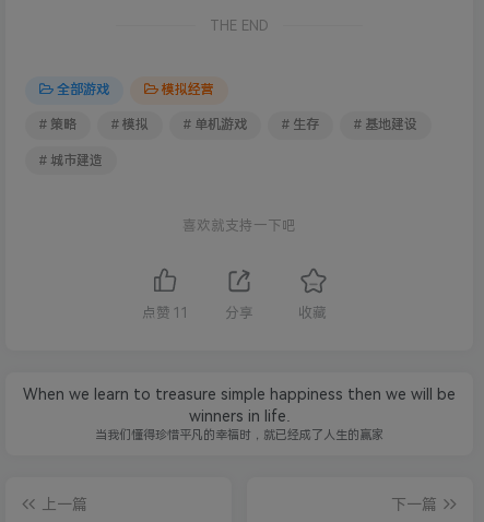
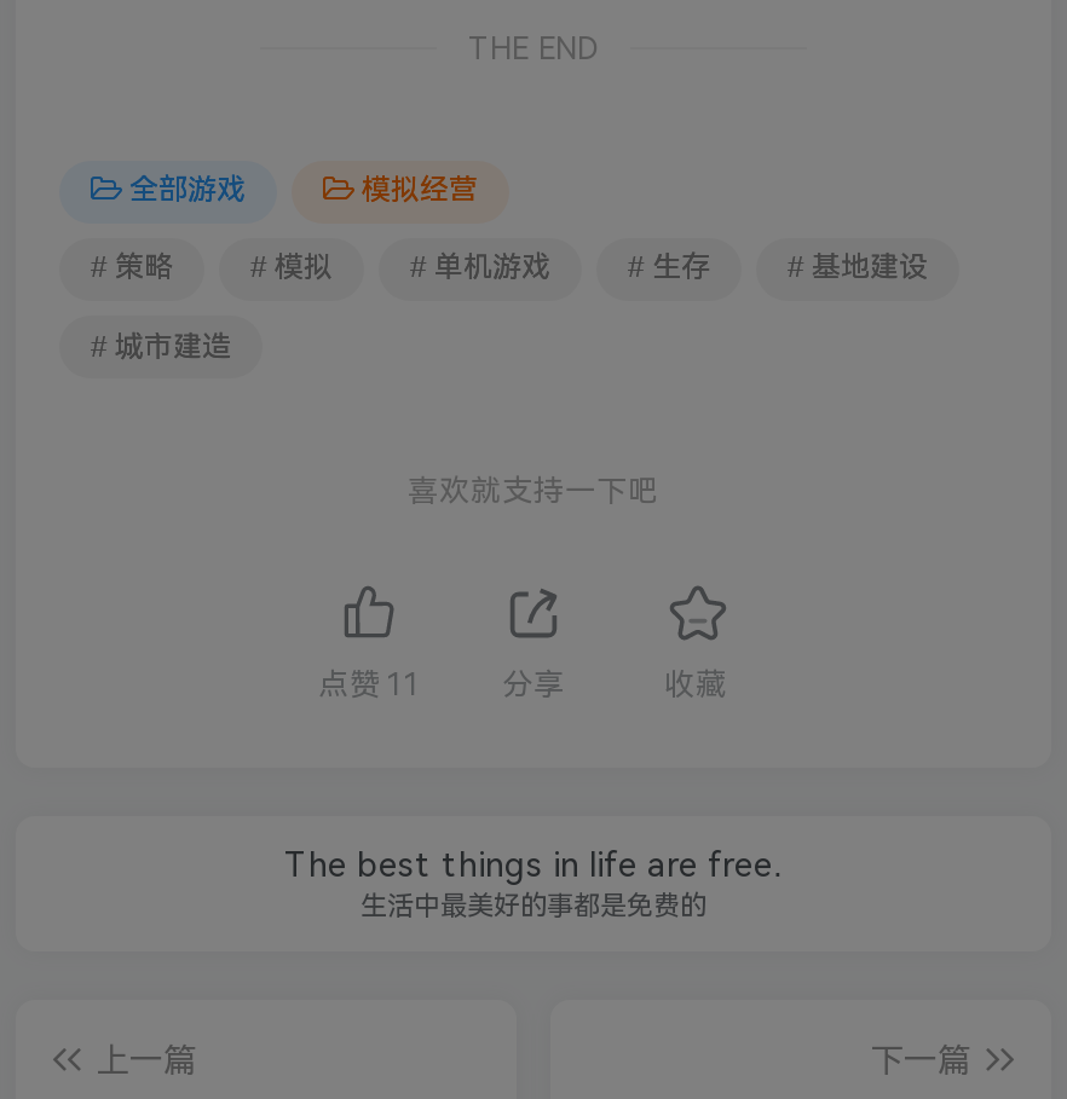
[23,385,456,442] When we learn to treasure simple happiness then we will be | winners in life. | 当我们懂得珍惜平凡的幸福时，就已经成了人生的赢家 -> [284,844,783,921] The best things in life are free. | 生活中最美好的事都是免费的

